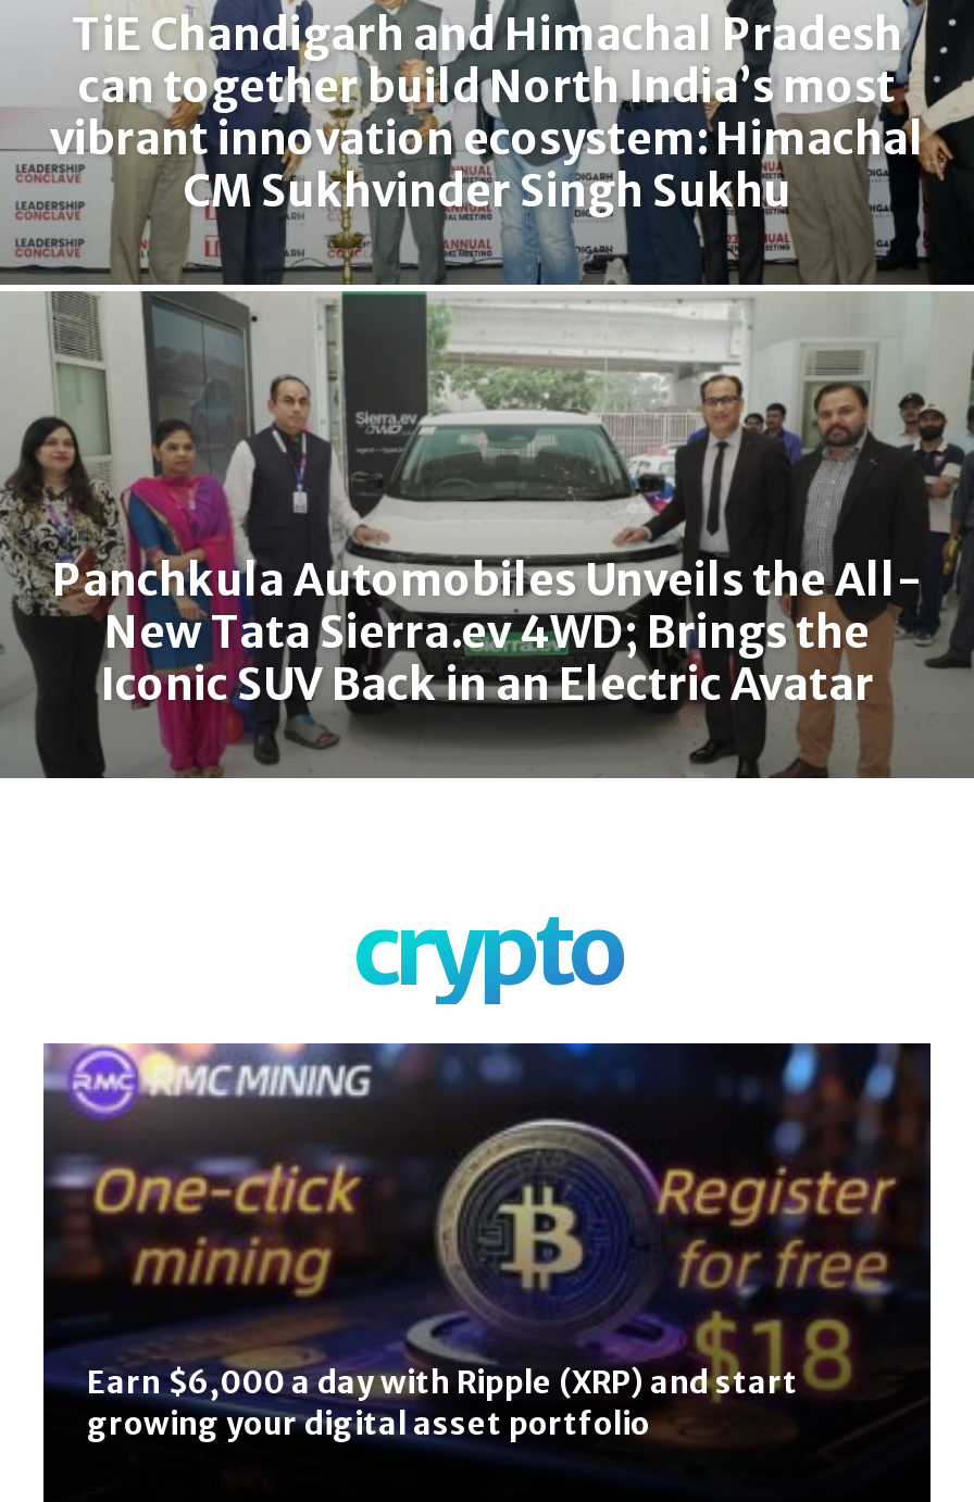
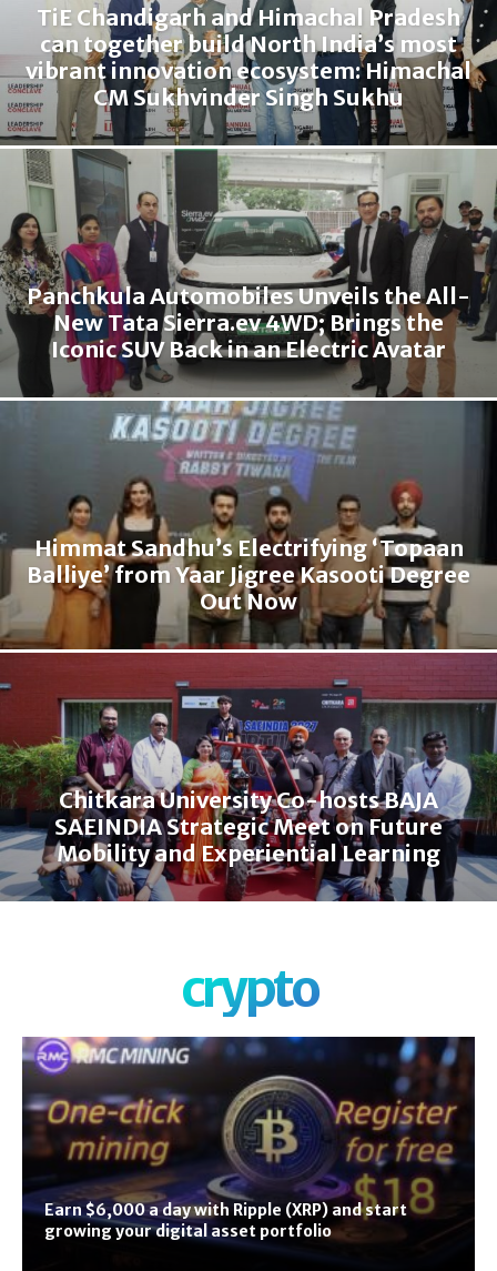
none -> [3,400,494,902] [image] | Himmat Sandhu’s Electrifying ‘Topaan | Balliye’ from Yaar Jigree Kasooti Degree | Out Now
none -> [54,786,443,867] Chitkara University Co-hosts BAJA | SAEINDIA Strategic Meet on Future | Mobility and Experiential Learning

